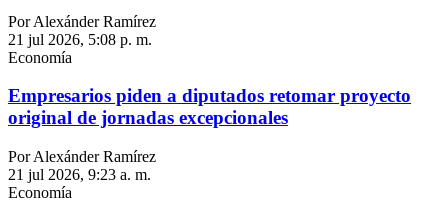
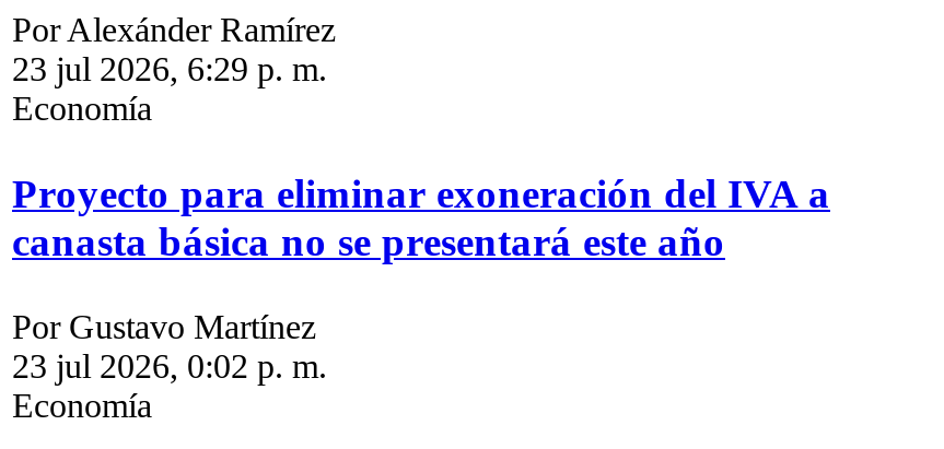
[8,31,152,48] 21 jul 2026, 5:08 p. m. -> [12,51,327,88] 23 jul 2026, 6:29 p. m.
[8,85,411,128] Empresarios piden a diputados retomar proyecto | original de jornadas excepcionales -> [12,170,830,264] Proyecto para eliminar exoneración del IVA a | canasta básica no se presentará este año
[8,148,156,183] Por Alexánder Ramírez | 21 jul 2026, 9:23 a. m. -> [12,307,327,384] Por Gustavo Martínez | 23 jul 2026, 0:02 p. m.

